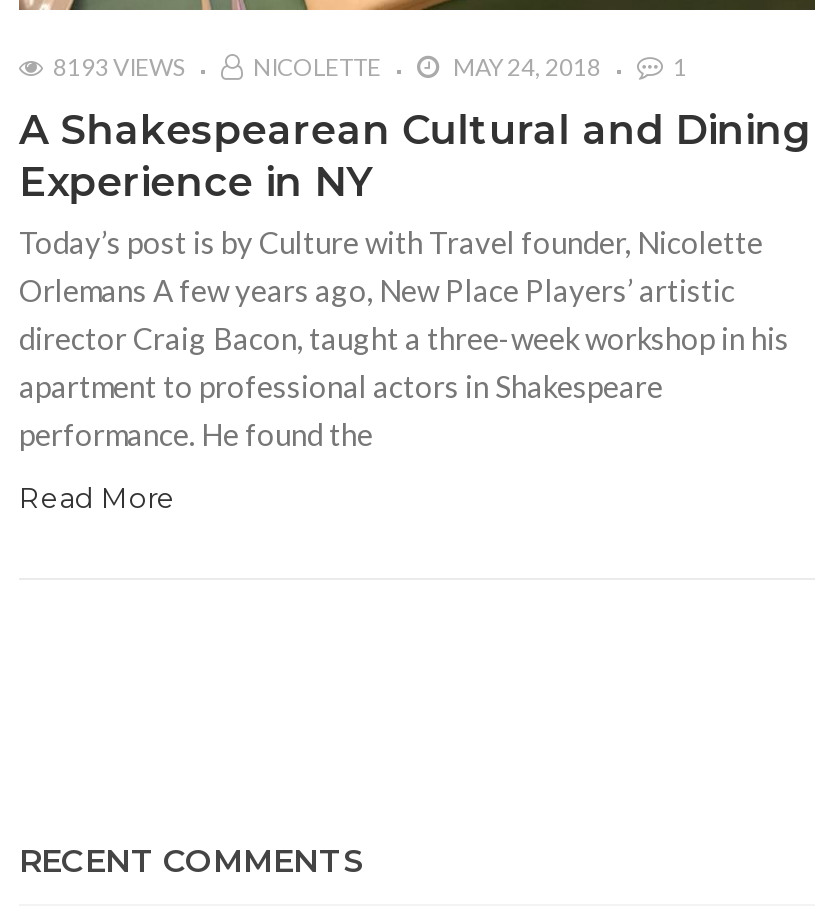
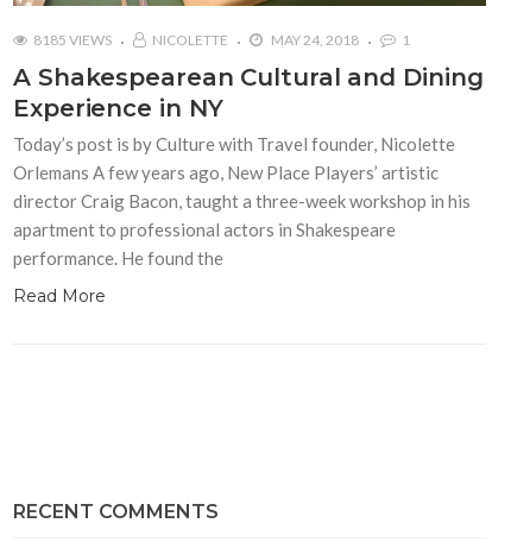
[53,51,185,81] 8193 VIEWS -> [33,31,112,48] 8185 VIEWS

